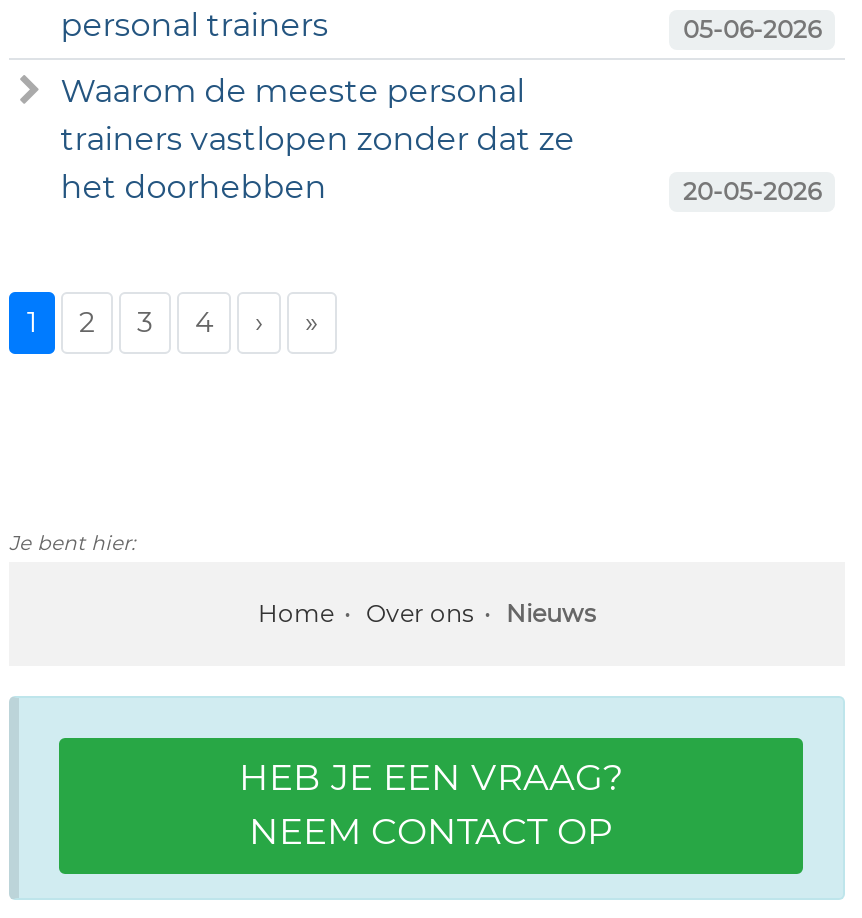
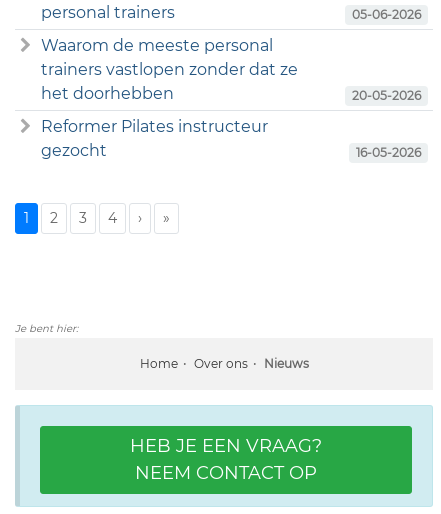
none -> [41,117,421,160] Reformer Pilates instructeur | gezocht | 16-05-2026

